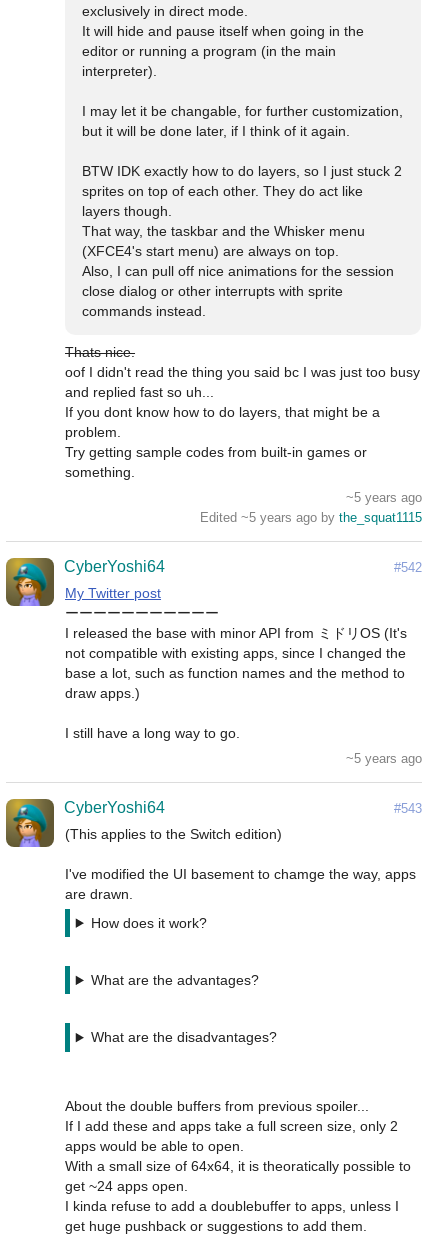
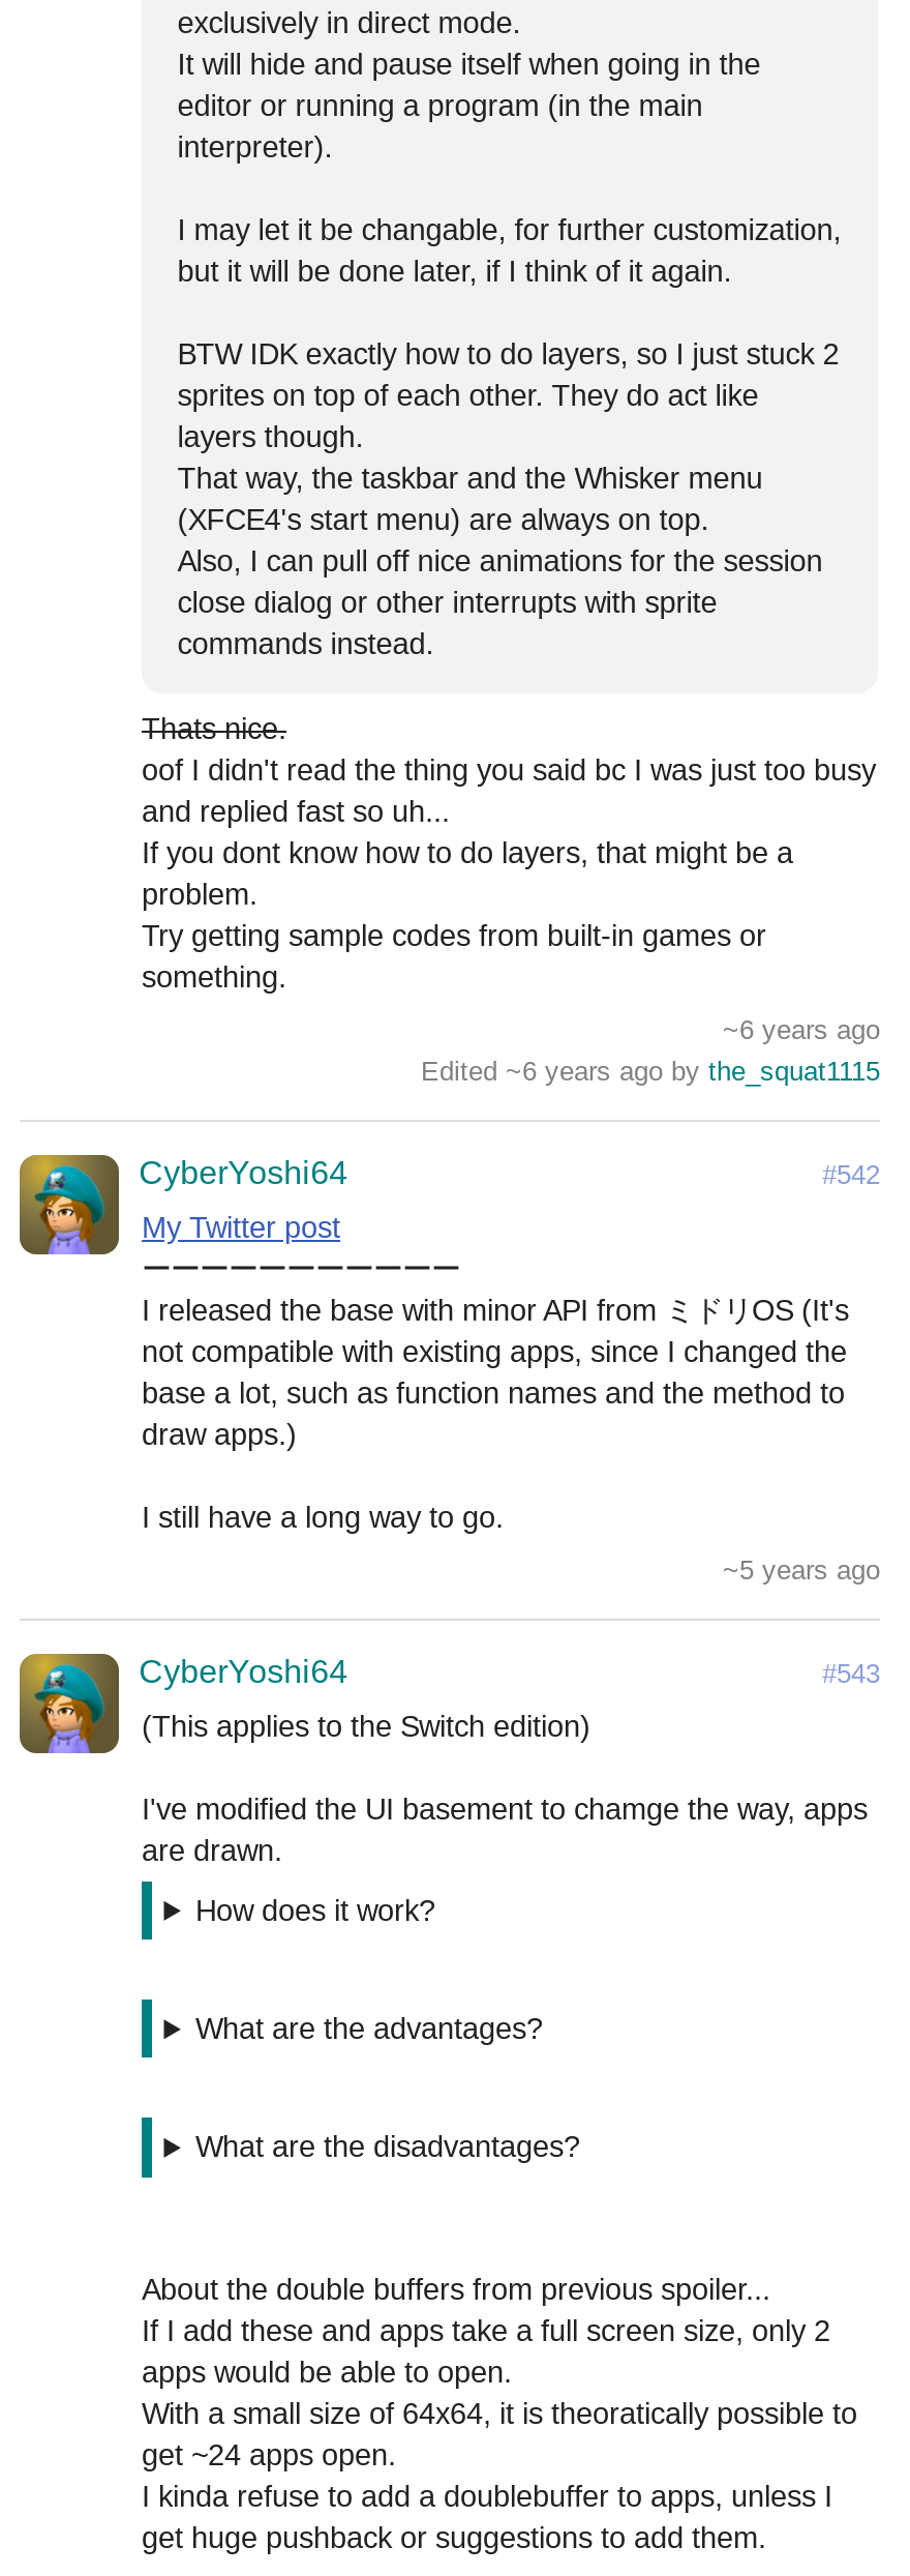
[346,490,422,505] ~5 years ago -> [723,1013,880,1044] ~6 years ago
[200,510,422,525] Edited ~5 years ago by the_squat1115 -> [421,1055,880,1086] Edited ~6 years ago by the_squat1115

